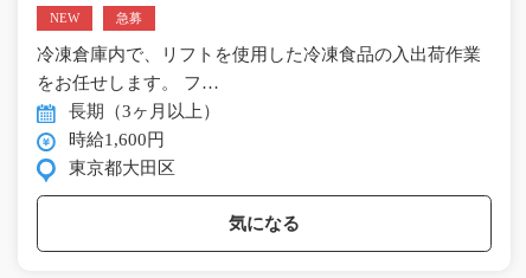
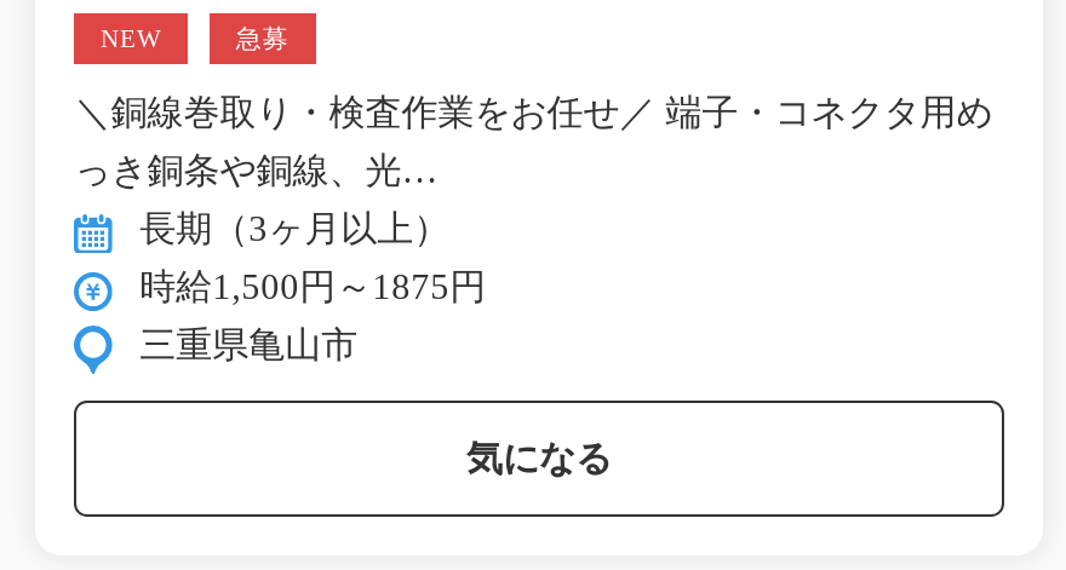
[37,45,481,64] 冷凍倉庫内で、リフトを使用した冷凍食品の入出荷作業 -> [74,94,993,133] ＼銅線巻取り・検査作業をお任せ／ 端子・コネクタ用め
[37,74,219,93] をお任せします。 フ… -> [74,152,438,191] っき銅条や銅線、光…
[69,130,165,149] 時給1,600円 -> [140,268,486,307] 時給1,500円～1875円
[69,159,175,178] 東京都大田区 -> [140,326,358,365] 三重県亀山市

